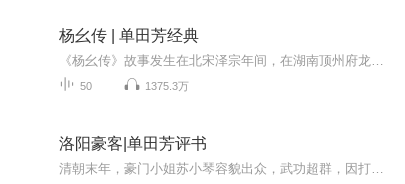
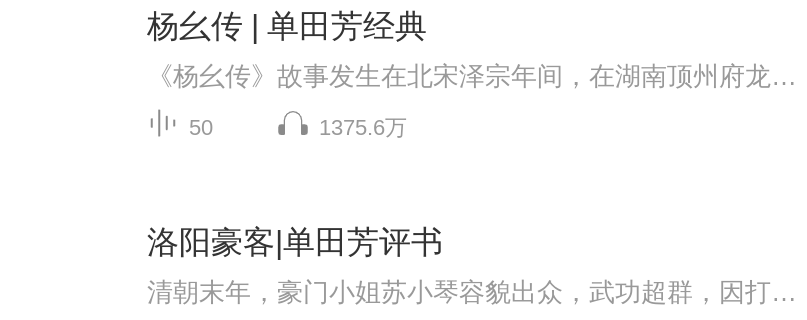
[145,80,189,92] 1375.3万 -> [319,115,407,139] 1375.6万

